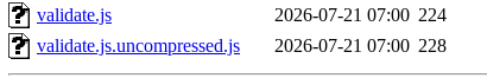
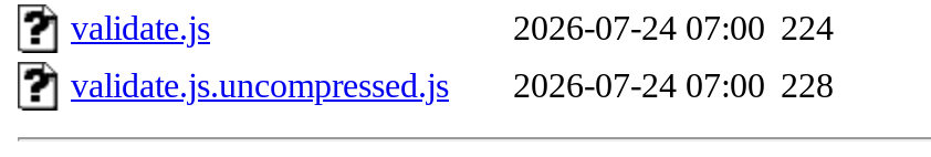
[274,5,447,25] 2026-07-21 07:00 224 -> [513,10,834,47] 2026-07-24 07:00 224
[37,36,447,56] validate.js.uncompressed.js 2026-07-21 07:00 228 -> [71,67,834,105] validate.js.uncompressed.js 2026-07-24 07:00 228

